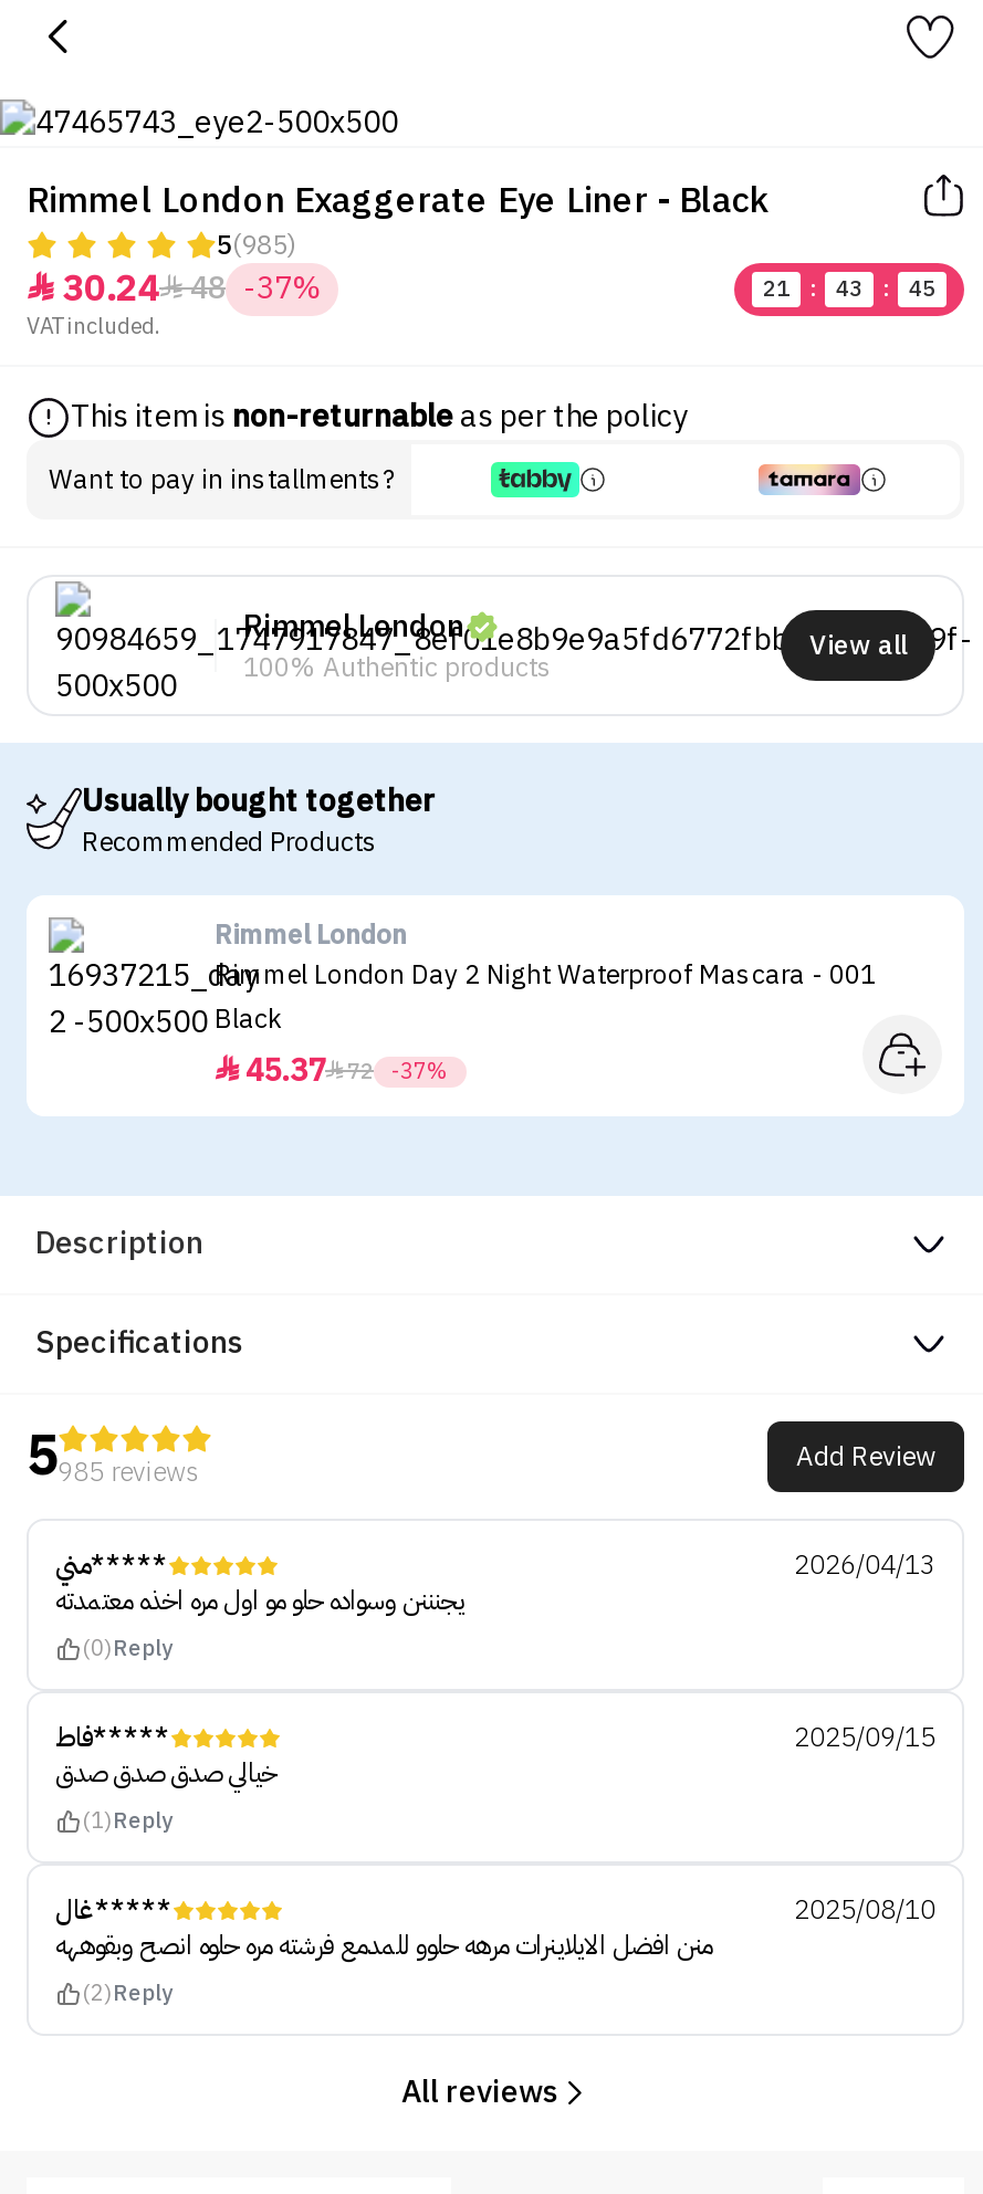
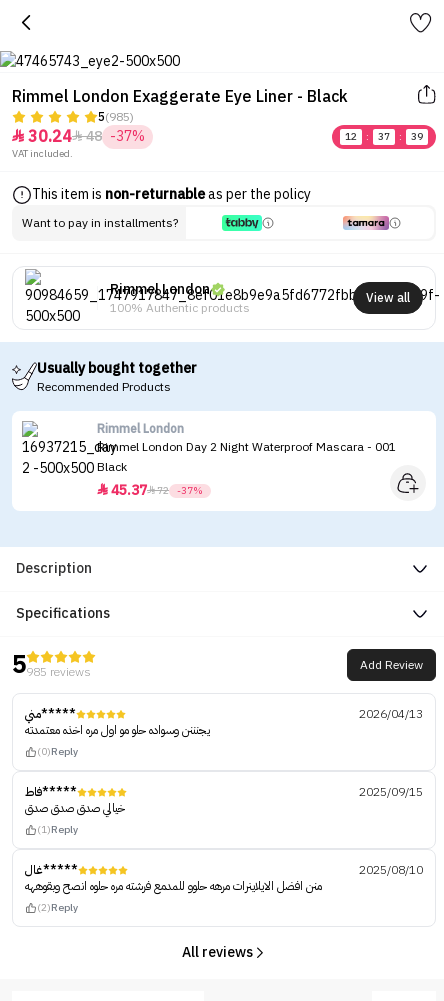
[763,272,935,305] 21 : 43 : 45 -> [345,129,423,144] 12 : 37 : 39

